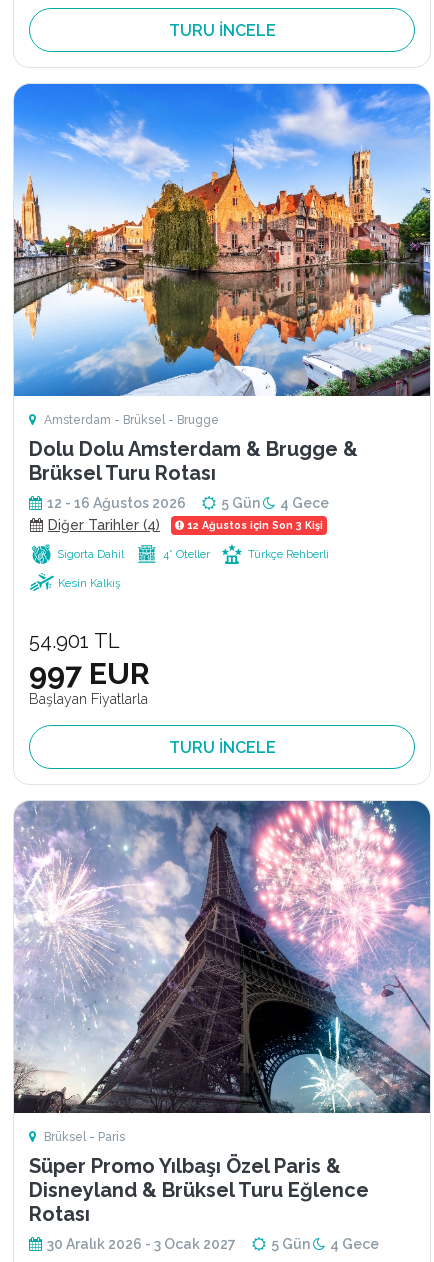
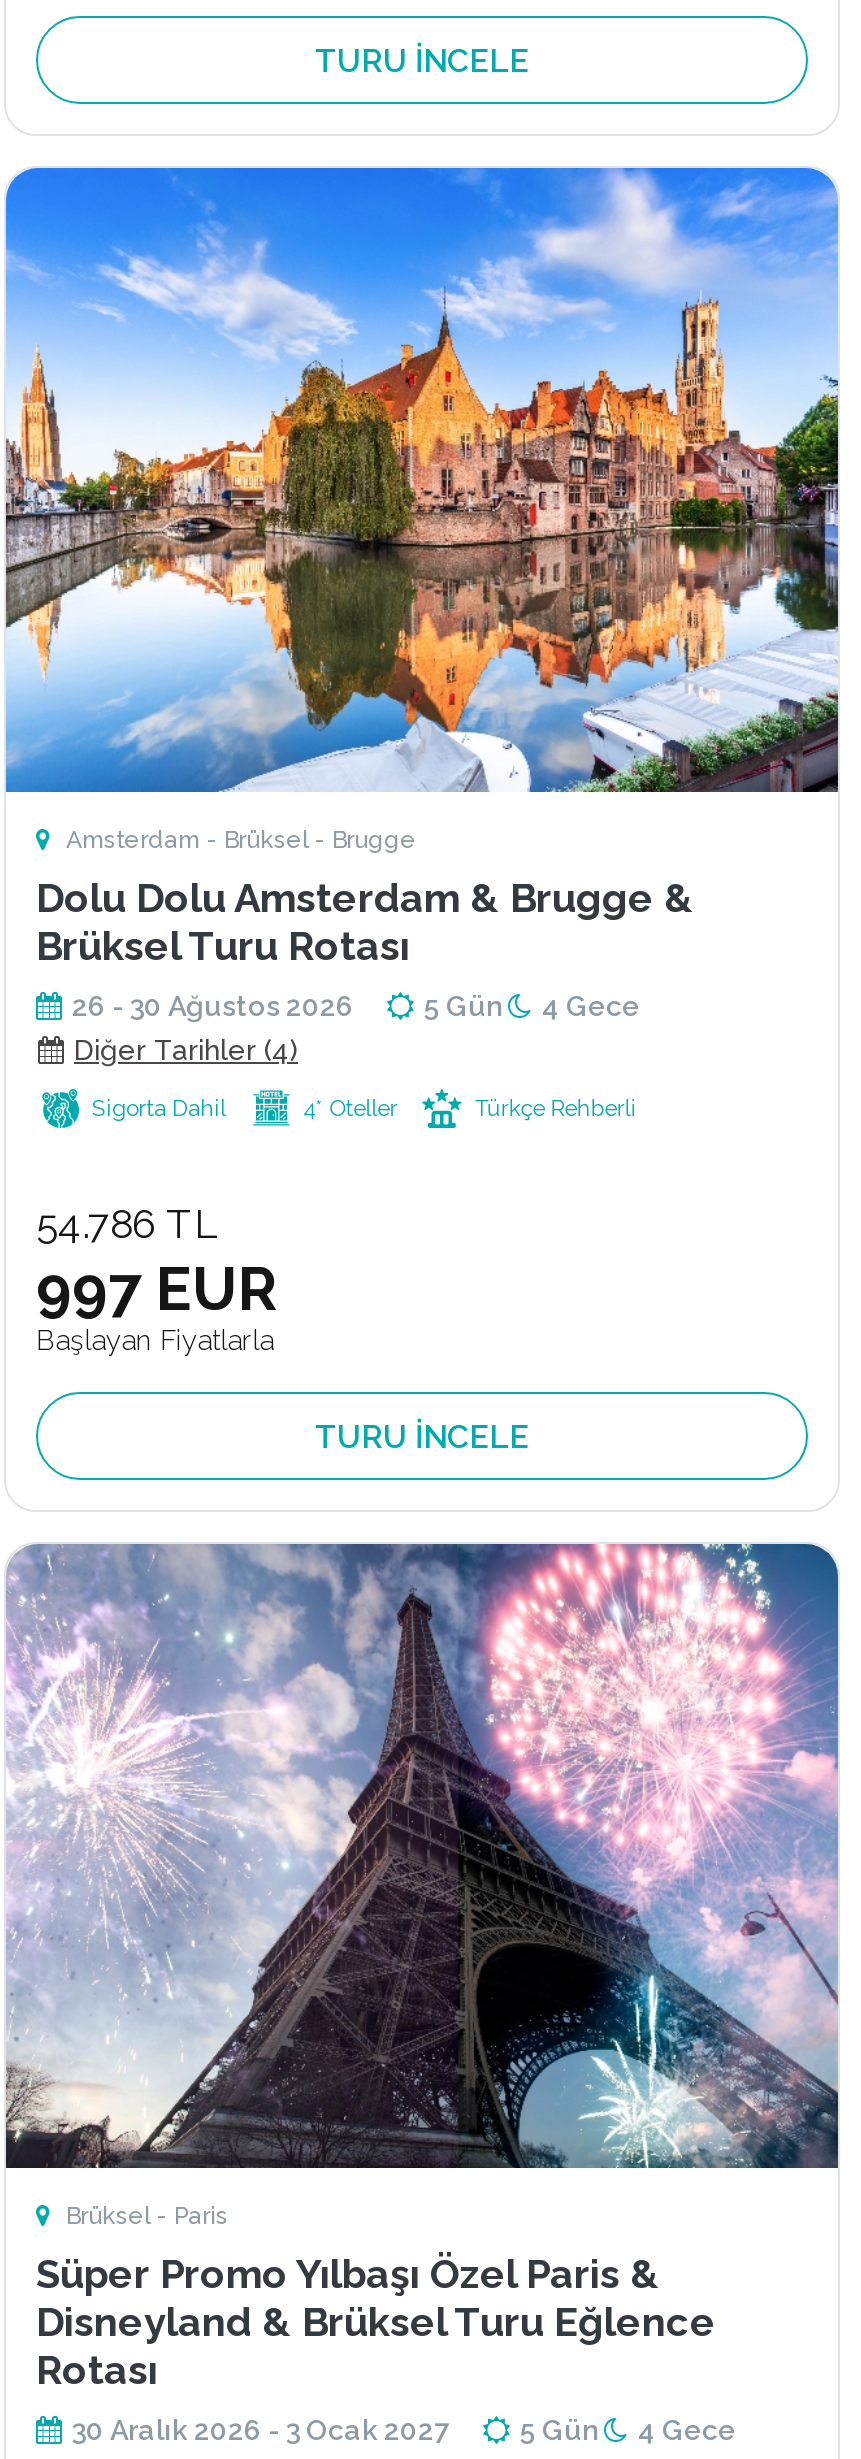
[47,495,186,511] 12 - 16 Ağustos 2026 -> [72,990,354,1022] 26 - 30 Ağustos 2026
[184,519,323,531] 12 Ağustos için Son 3 Kişi -> none
[29,576,120,653] Kesin Kalkış | 54.901 TL -> [36,1200,218,1248] 54.786 TL

